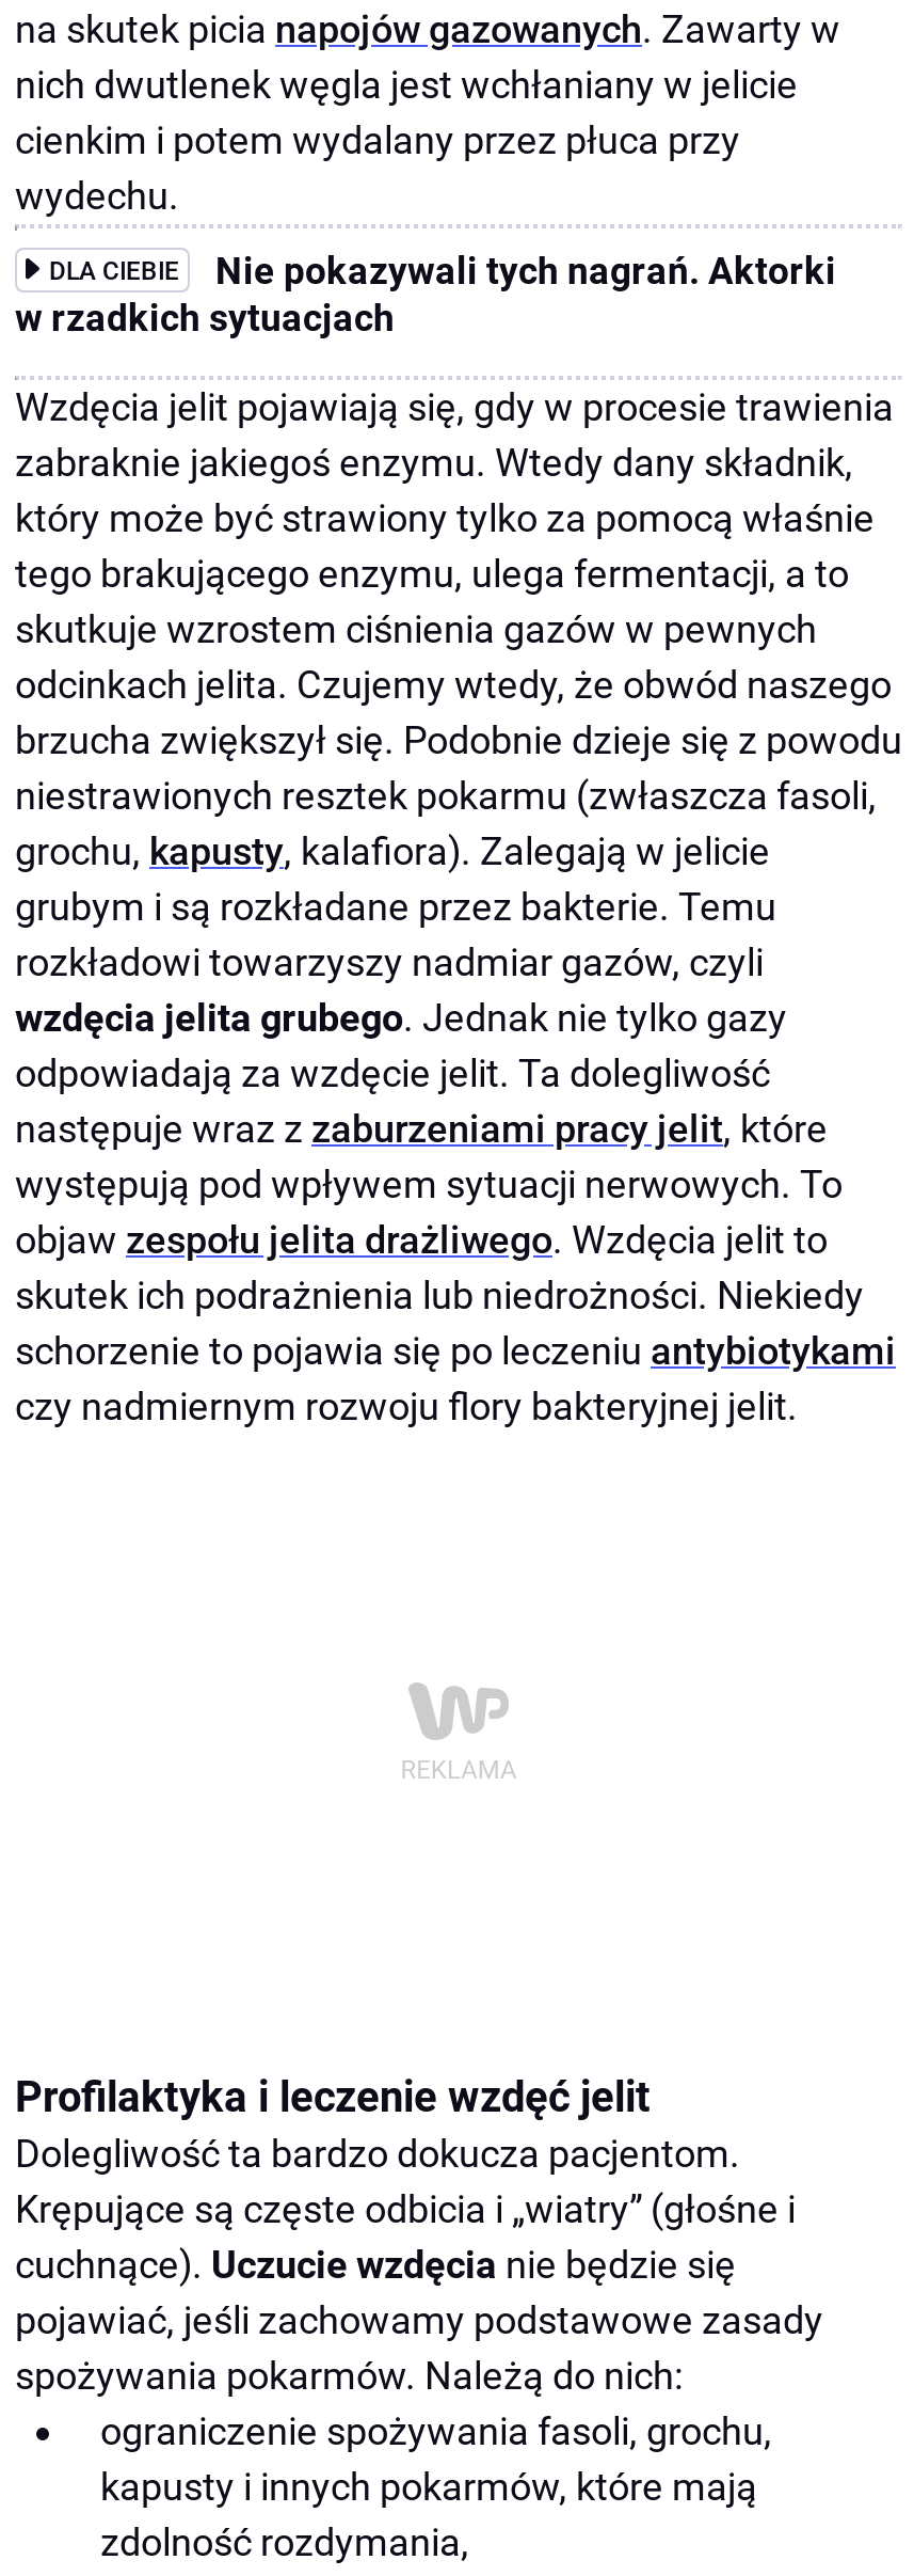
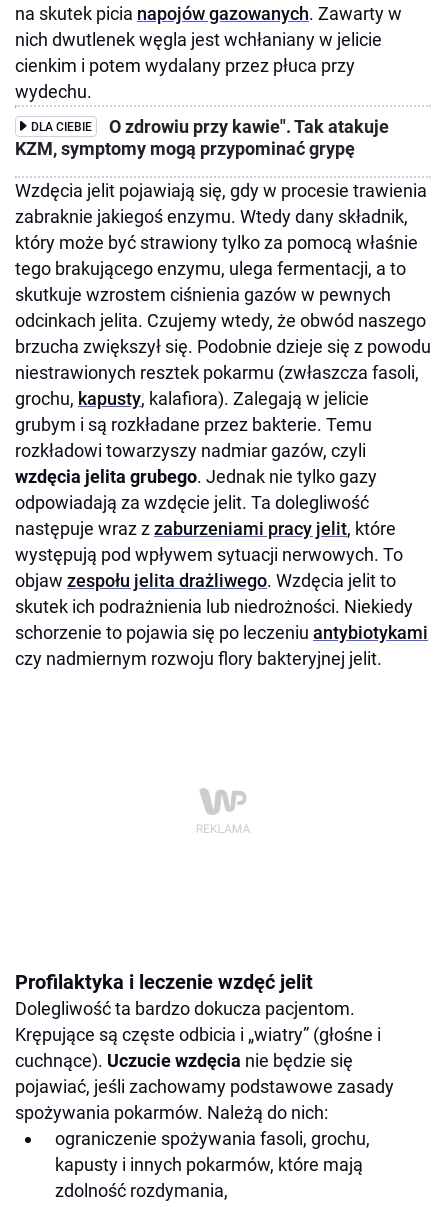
[15,249,836,338] Nie pokazywali tych nagrań. Aktorki | w rzadkich sytuacjach -> [15,116,389,158] O zdrowiu przy kawie". Tak atakuje | KZM, symptomy mogą przypominać grypę

